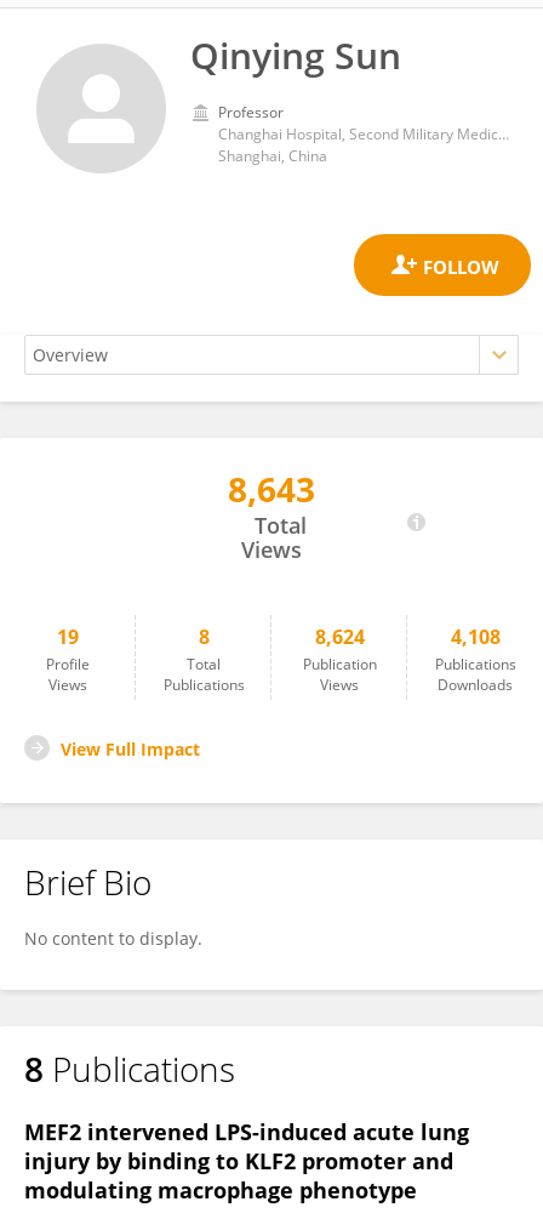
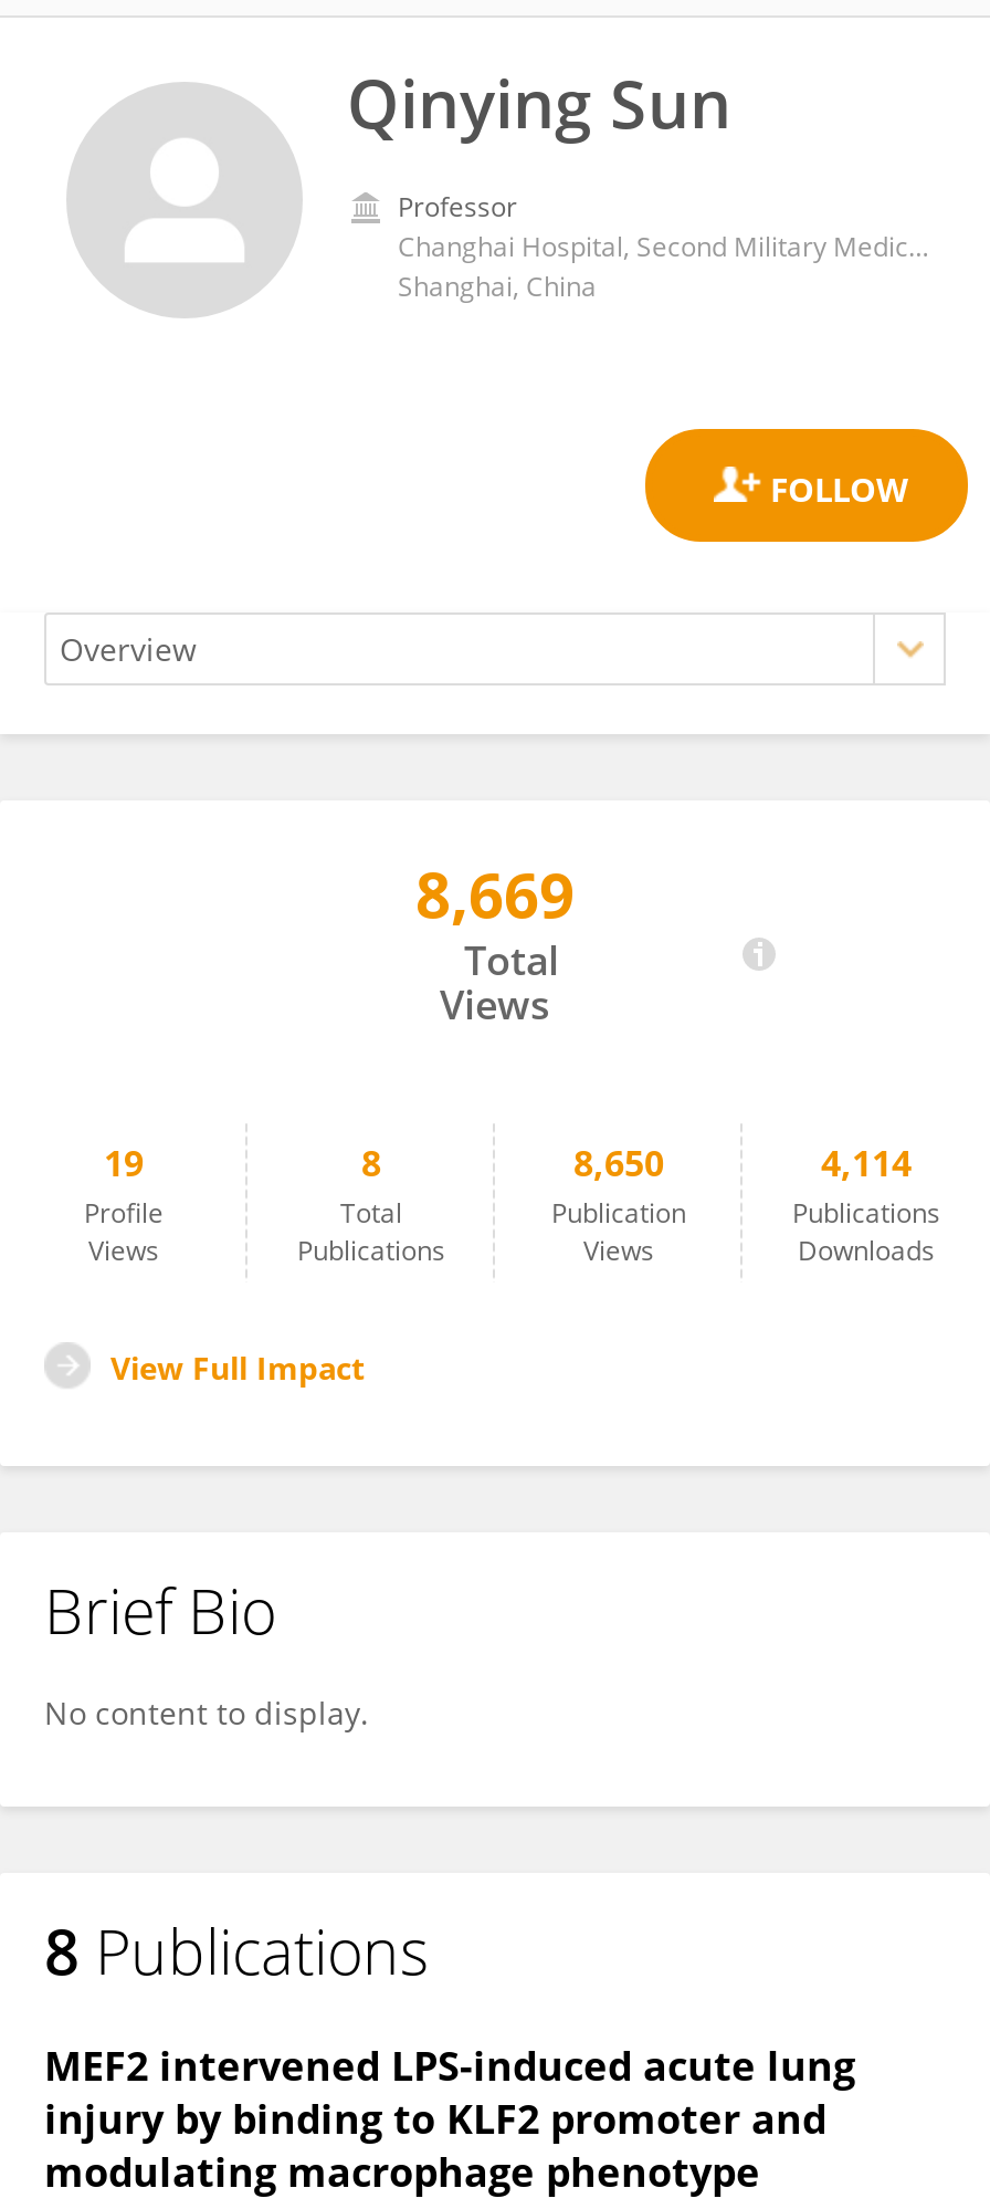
[228,466,315,512] 8,643 -> [415,851,575,935] 8,669
[315,623,364,650] 8,624 -> [573,1139,664,1187] 8,650
[450,623,500,650] 4,108 -> [821,1139,912,1187] 4,114

